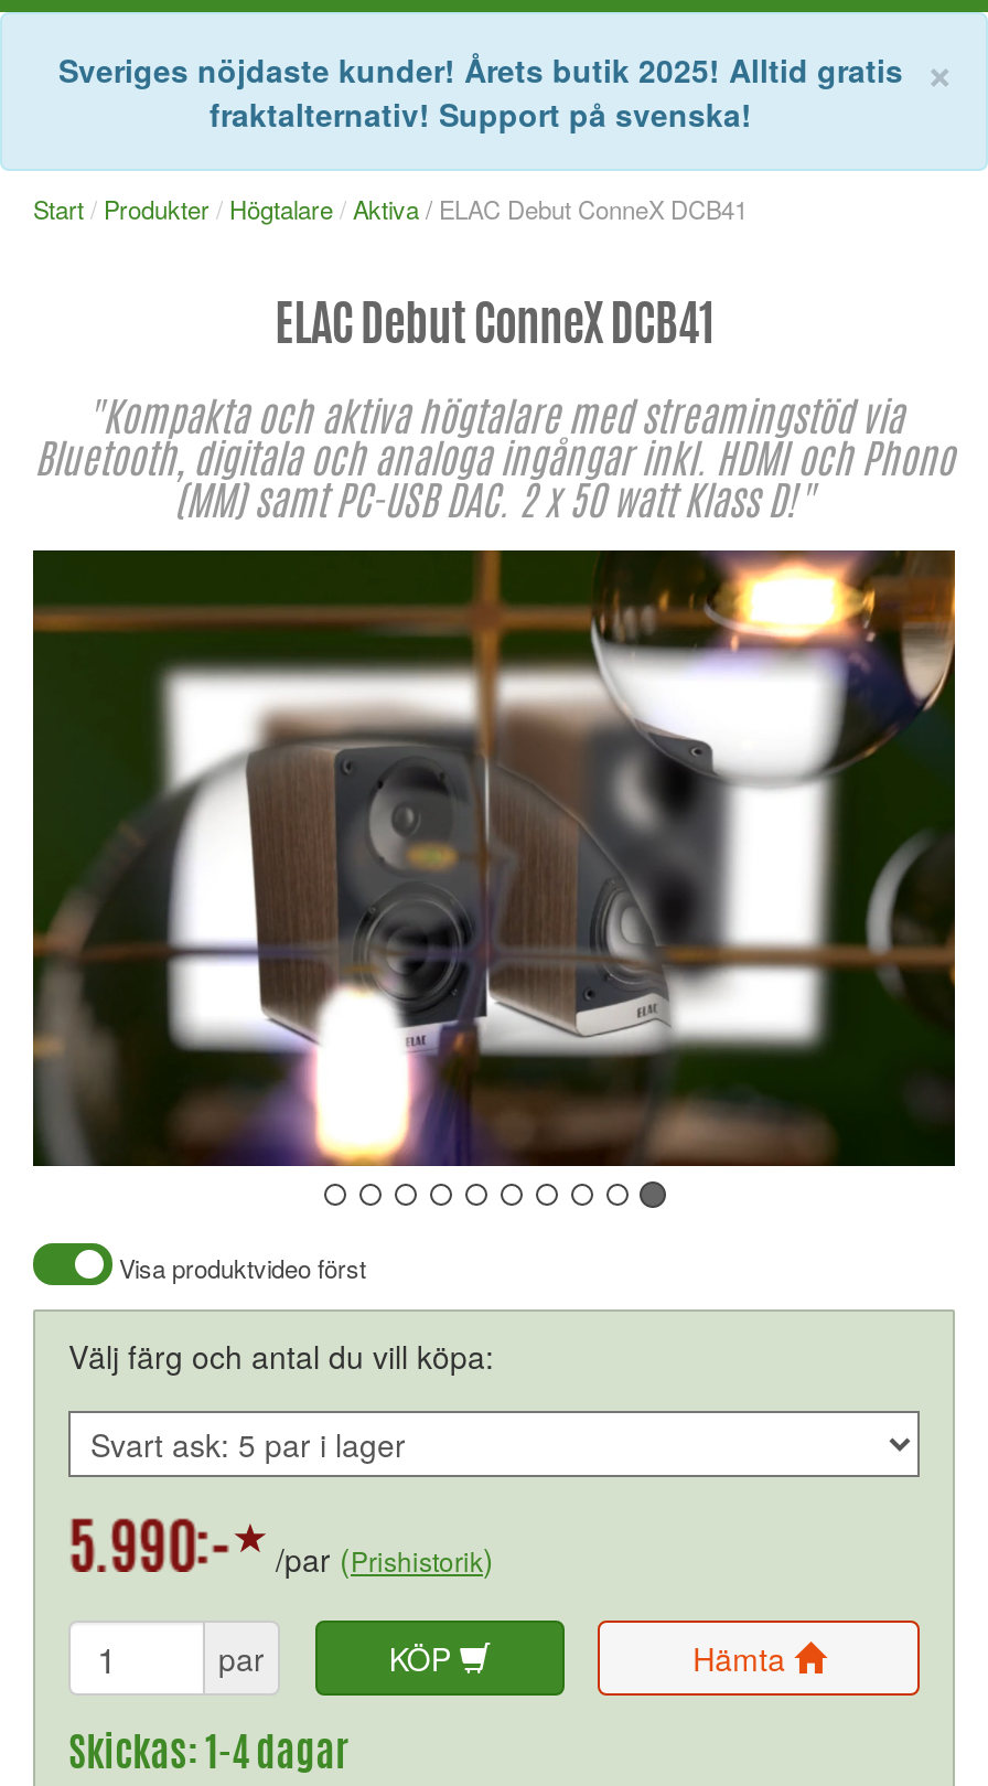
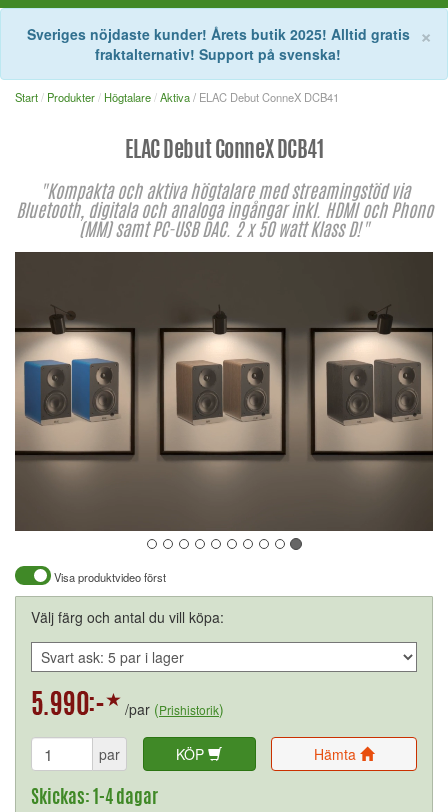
[31,550,957,1168] [image] -> [14,252,434,532] [image]

